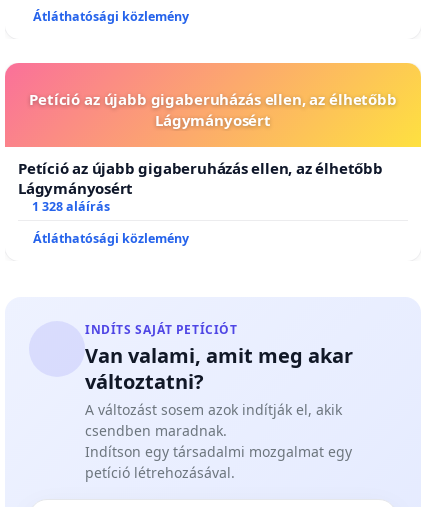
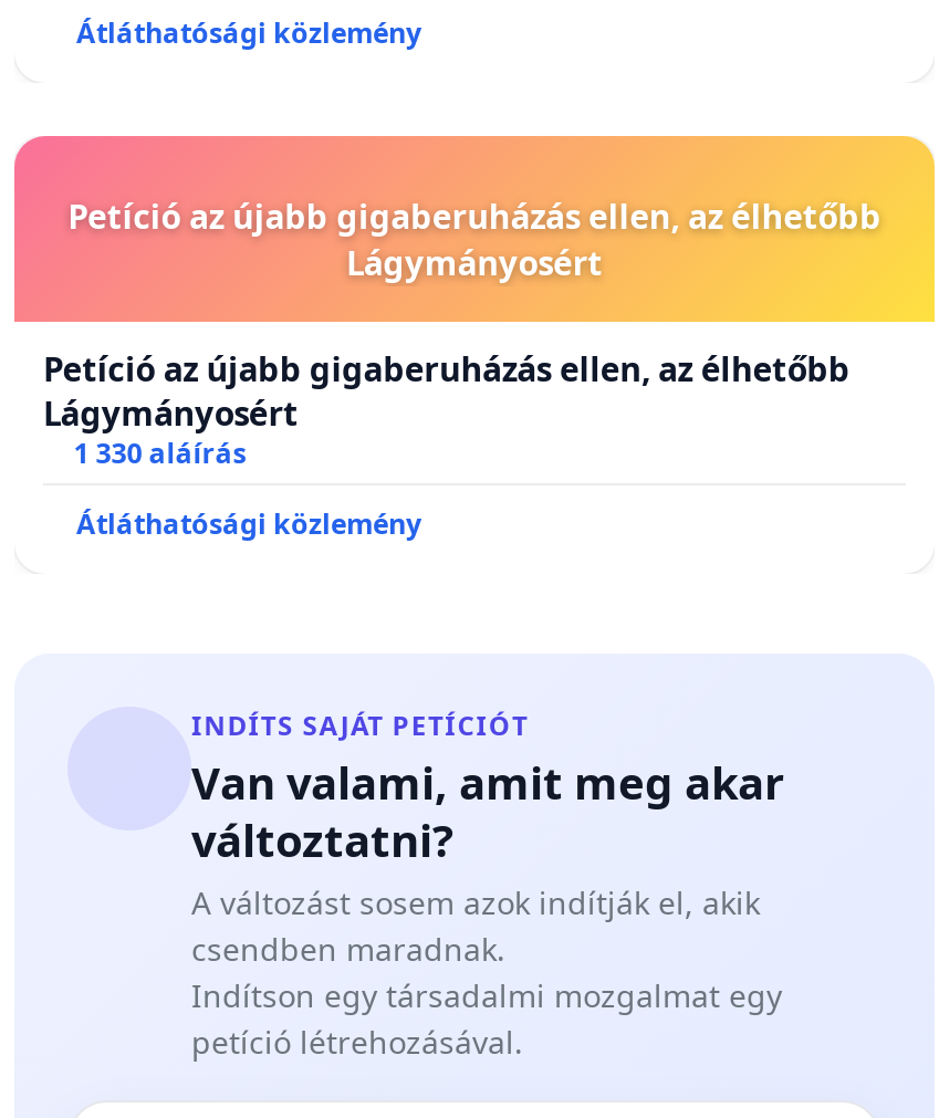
[32,198,110,215] 1 328 aláírás -> [74,435,246,473] 1 330 aláírás

